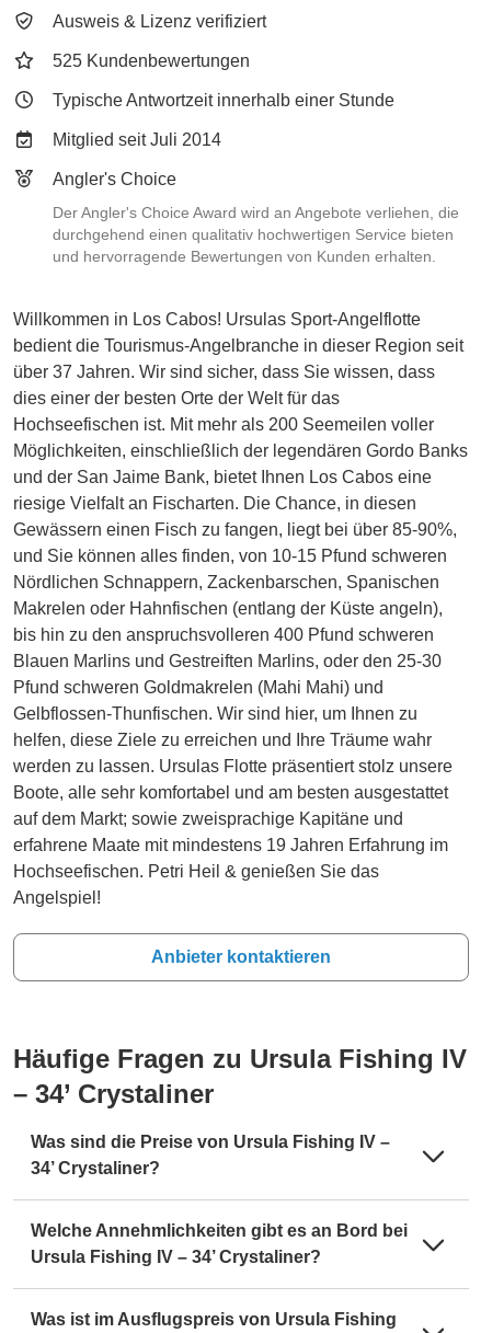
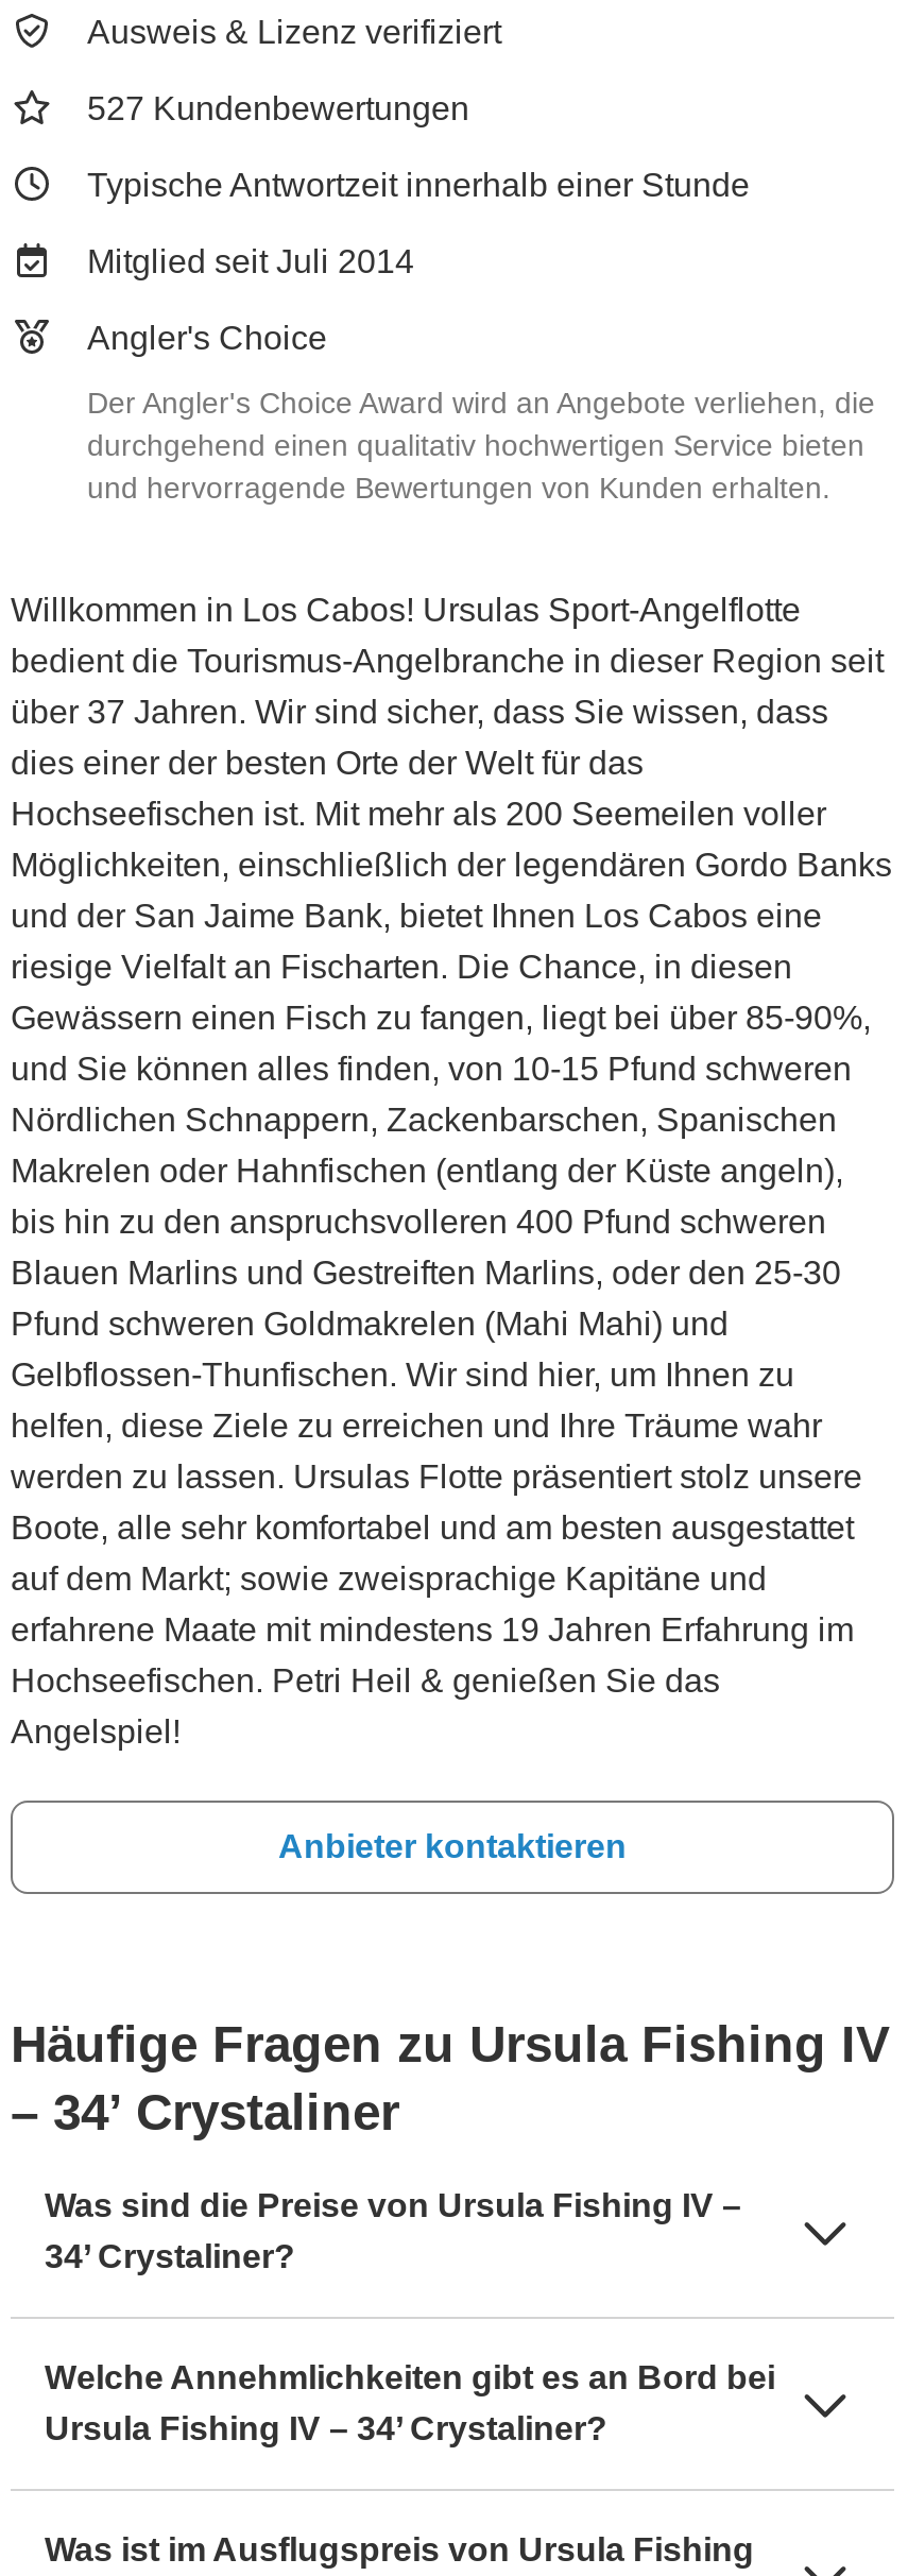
[53,51,250,70] 525 Kundenbewertungen -> [87,89,469,126] 527 Kundenbewertungen

